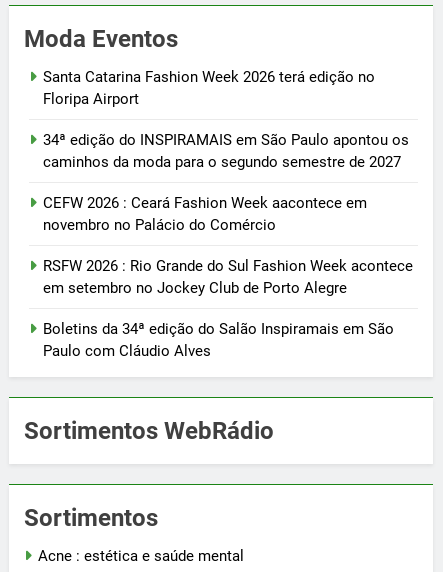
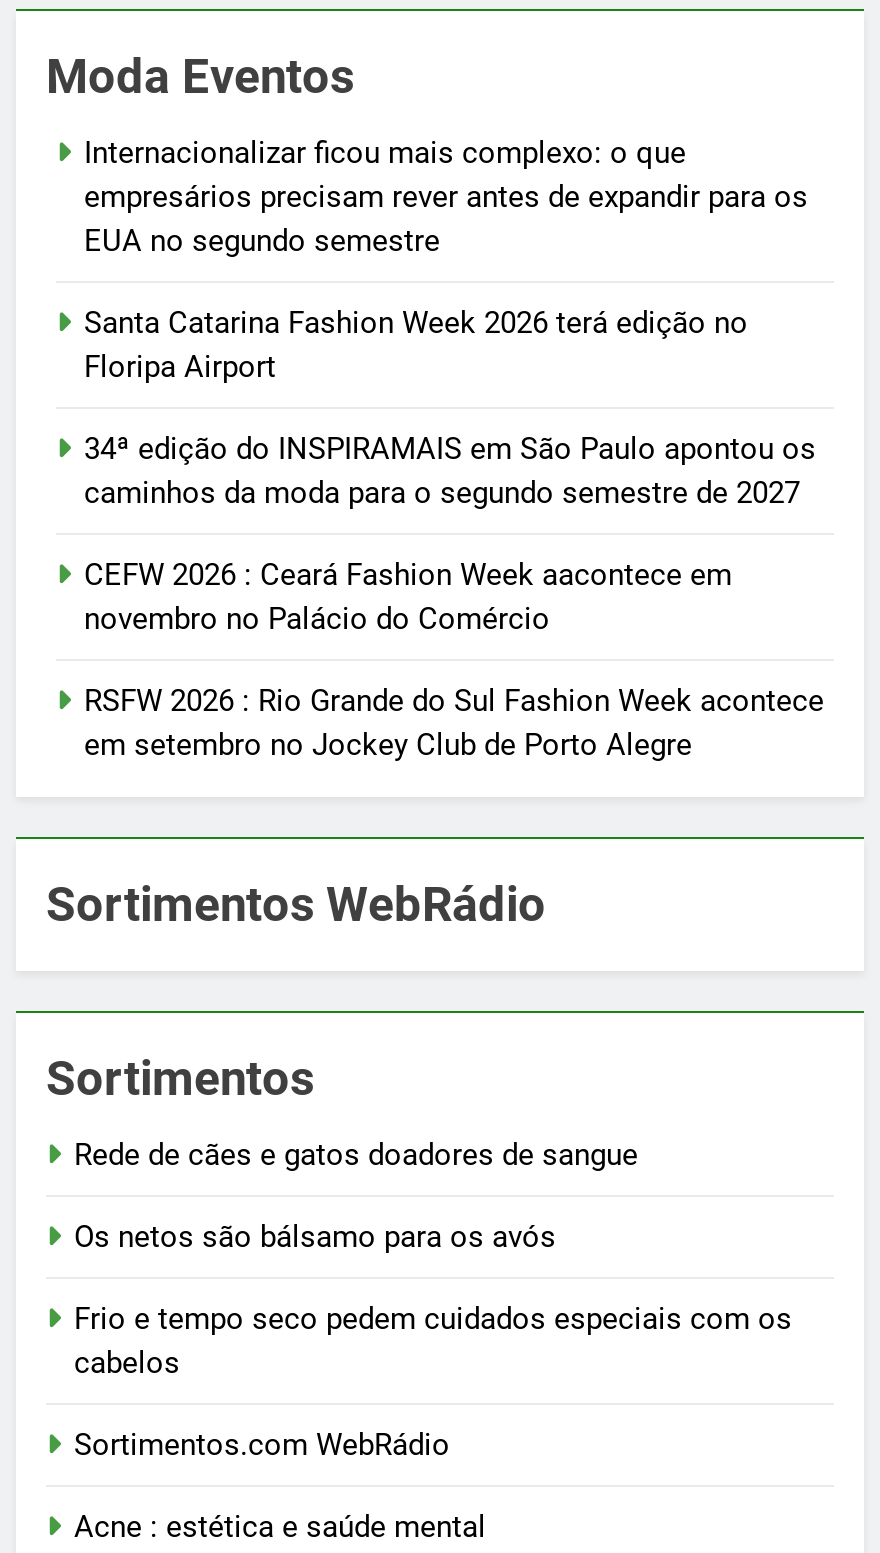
none -> [84,134,808,258] Internacionalizar ficou mais complexo: o que | empresários precisam rever antes de expandir para os | EUA no segundo semestre
[43,320,394,360] Boletins da 34ª edição do Salão Inspiramais em São | Paulo com Cláudio Alves -> none
none -> [74,1136,792,1462] Rede de cães e gatos doadores de sangue | Os netos são bálsamo para os avós | Frio e tempo seco pedem cuidados especiais com os | cabelos | Sortimentos.com WebRádio

